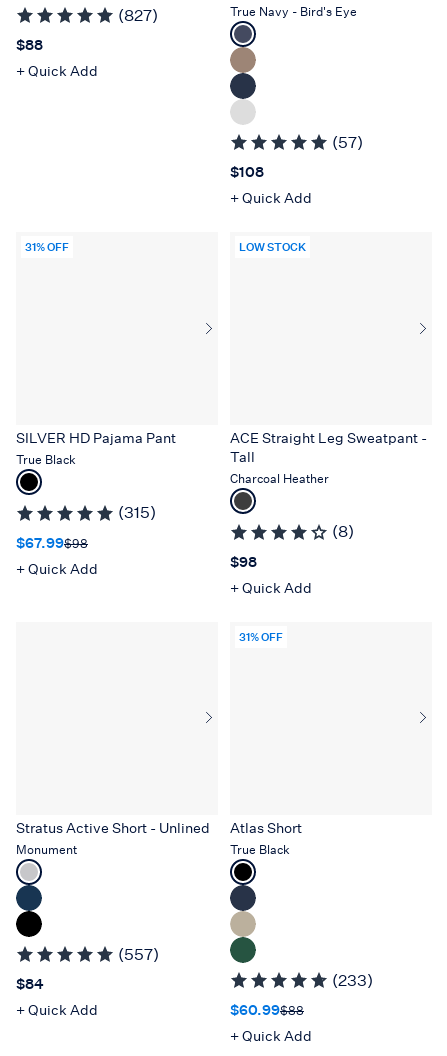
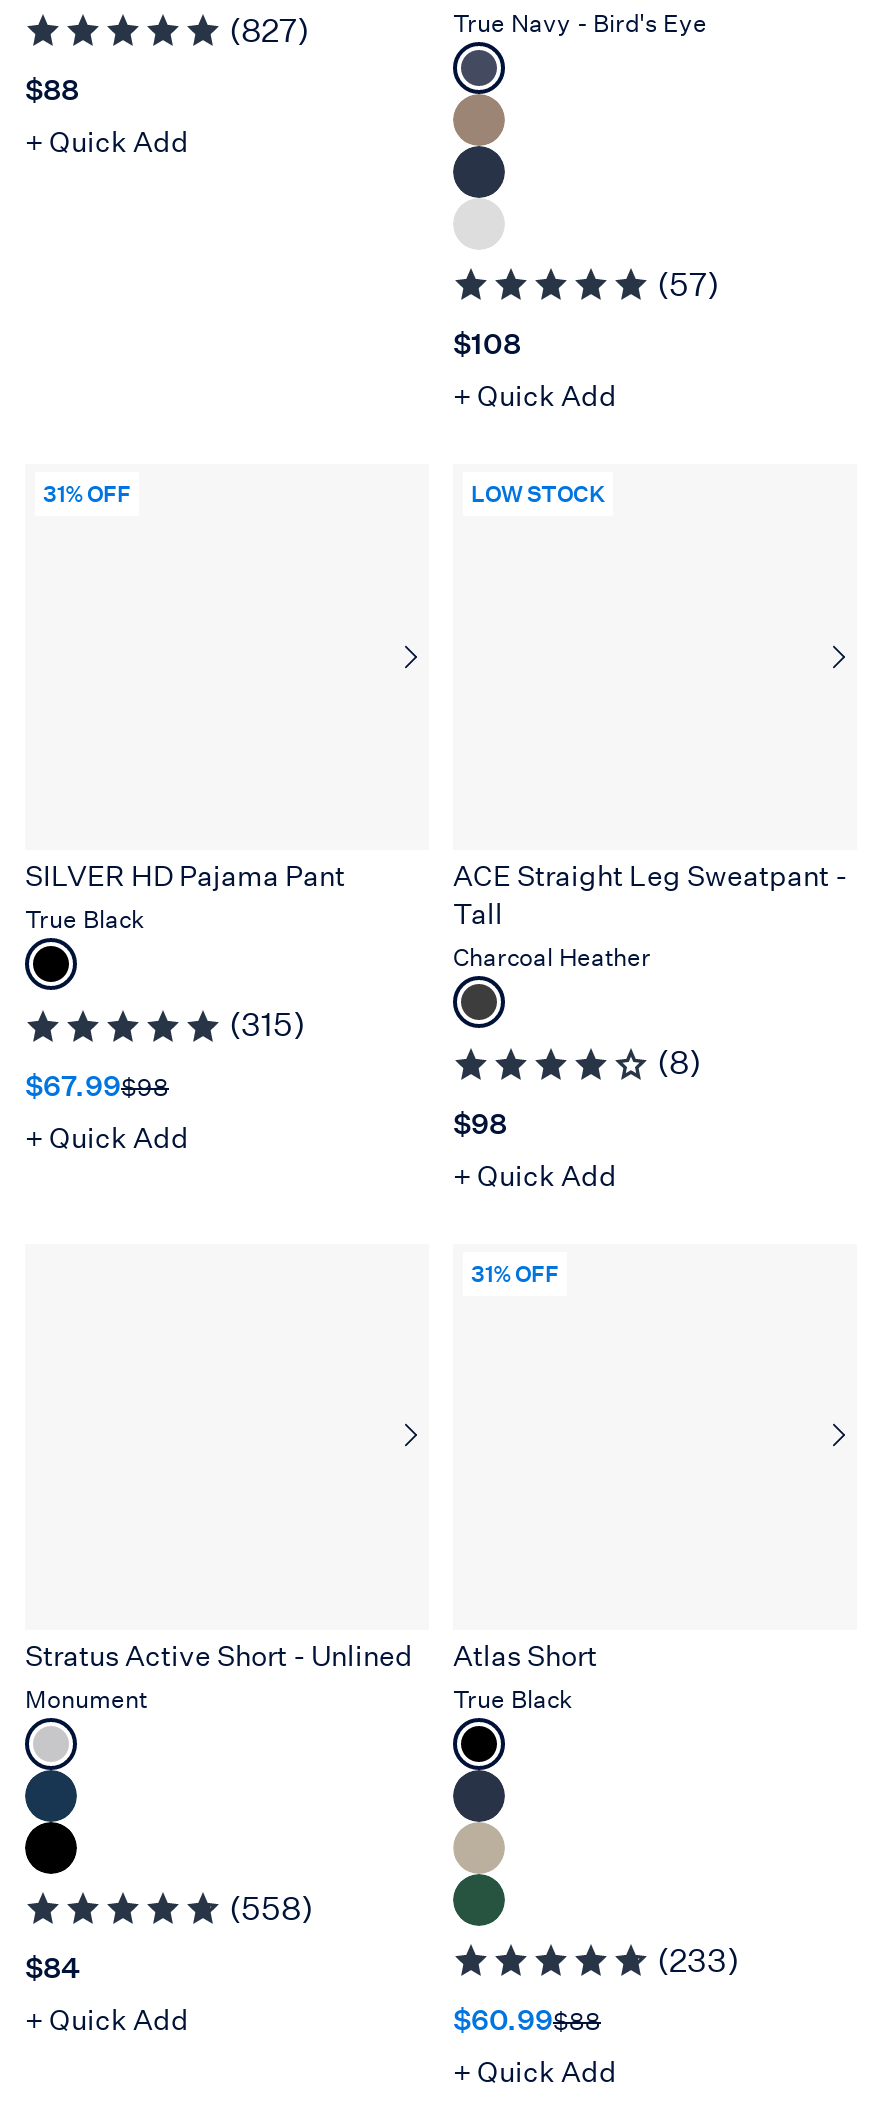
[118,944,159,963] (557) -> [229,1889,313,1927] (558)

